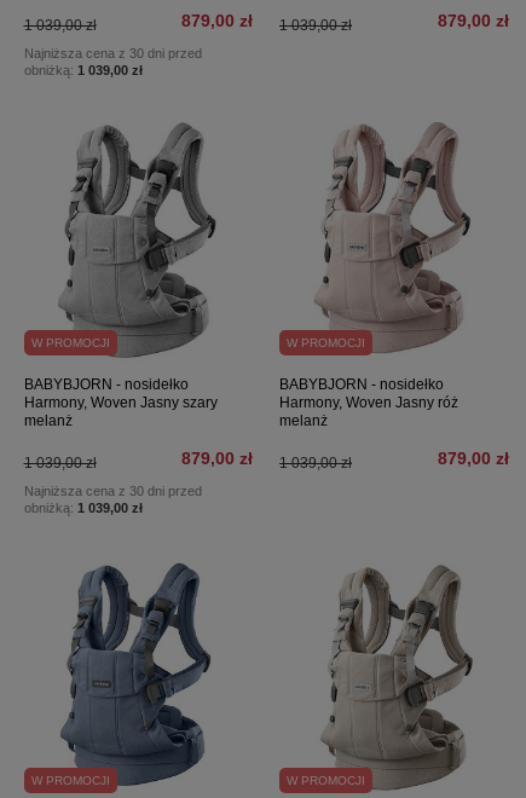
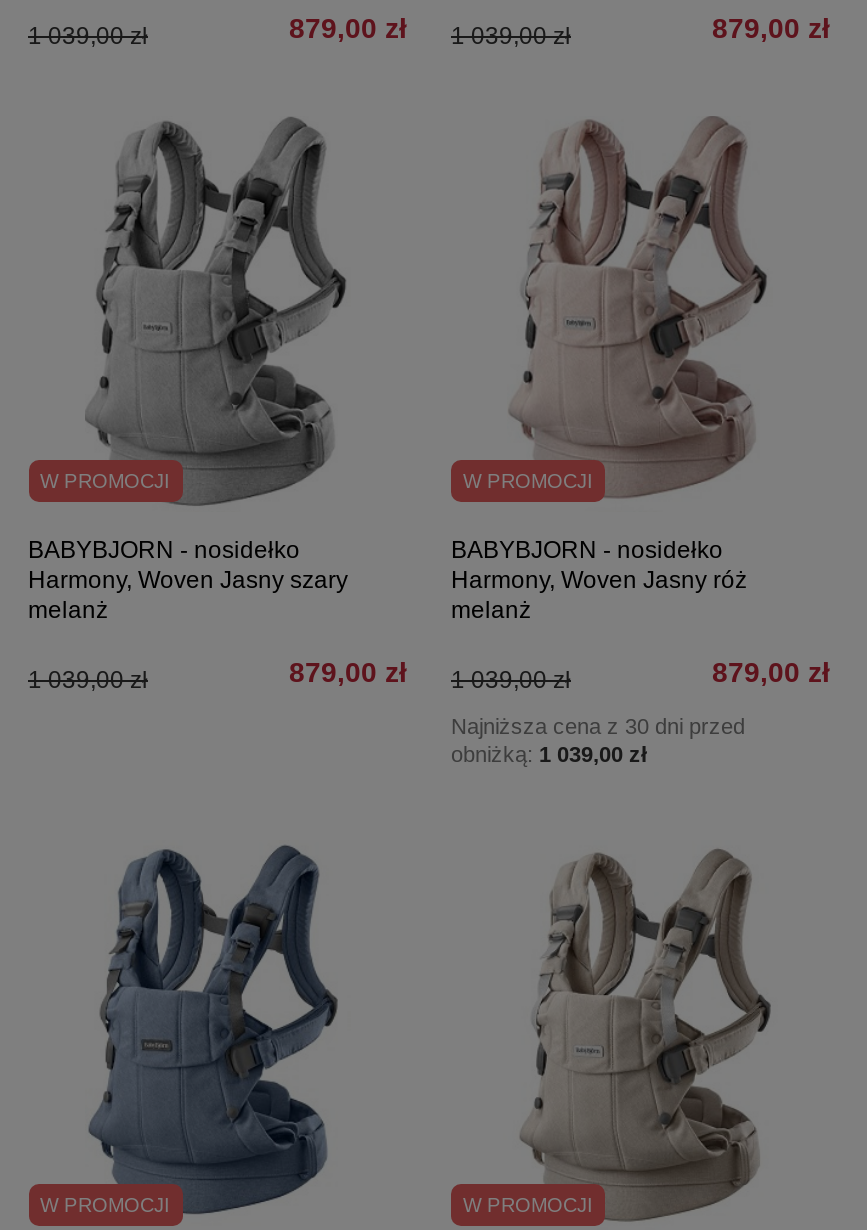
[24,46,201,77] Najniższa cena z 30 dni przed | obniżką: 1 039,00 zł -> none
none -> [451,714,745,766] Najniższa cena z 30 dni przed | obniżką: 1 039,00 zł
[24,484,201,515] Najniższa cena z 30 dni przed | obniżką: 1 039,00 zł -> none

